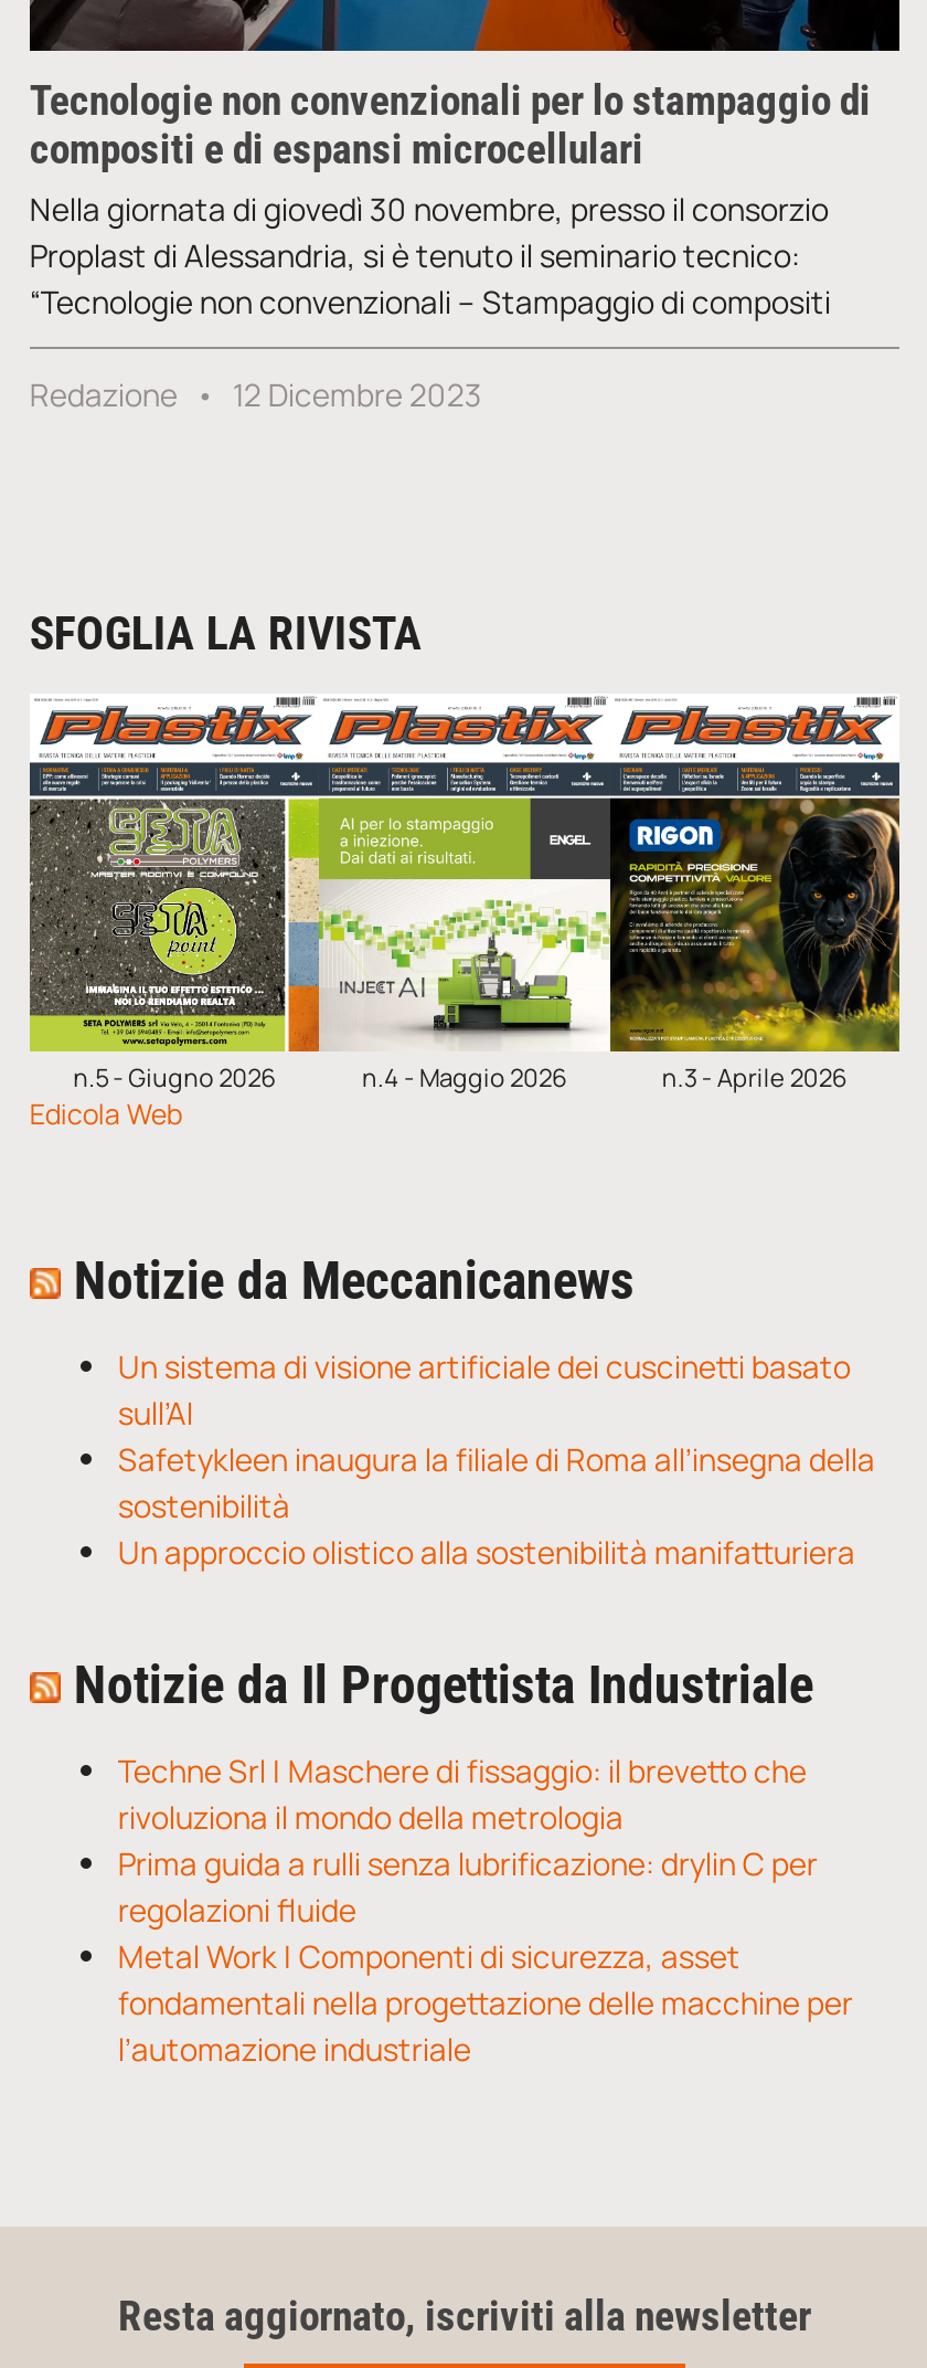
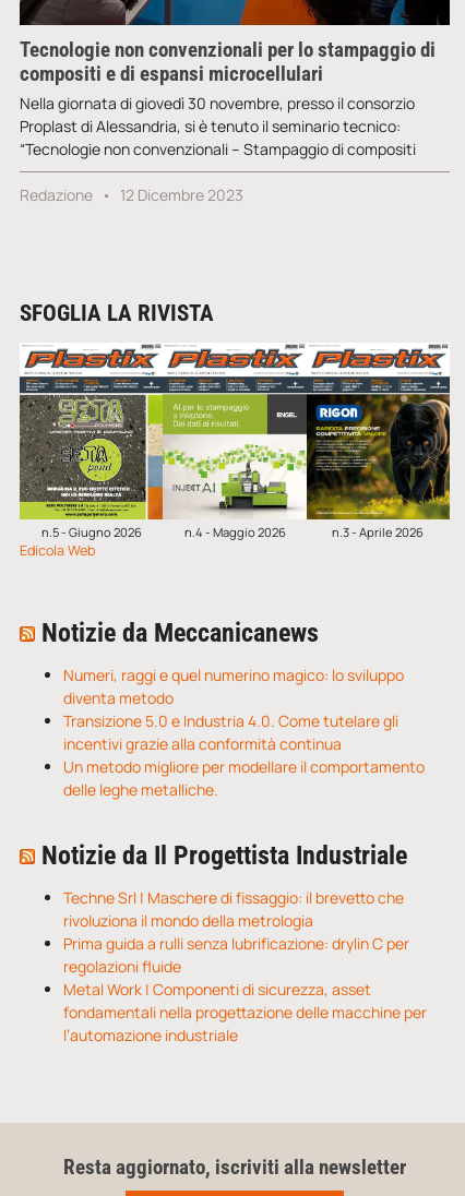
[118,1345,875,1573] Un sistema di visione artificiale dei cuscinetti basato | sull’AI | Safetykleen inaugura la filiale di Roma all’insegna della | sostenibilità | Un approccio olistico alla sostenibilità manifatturiera -> [63,664,425,800] Numeri, raggi e quel numerino magico: lo sviluppo | diventa metodo | Transizione 5.0 e Industria 4.0. Come tutelare gli | incentivi grazie alla conformità continua | Un metodo migliore per modellare il comportamento | delle leghe metalliche.

